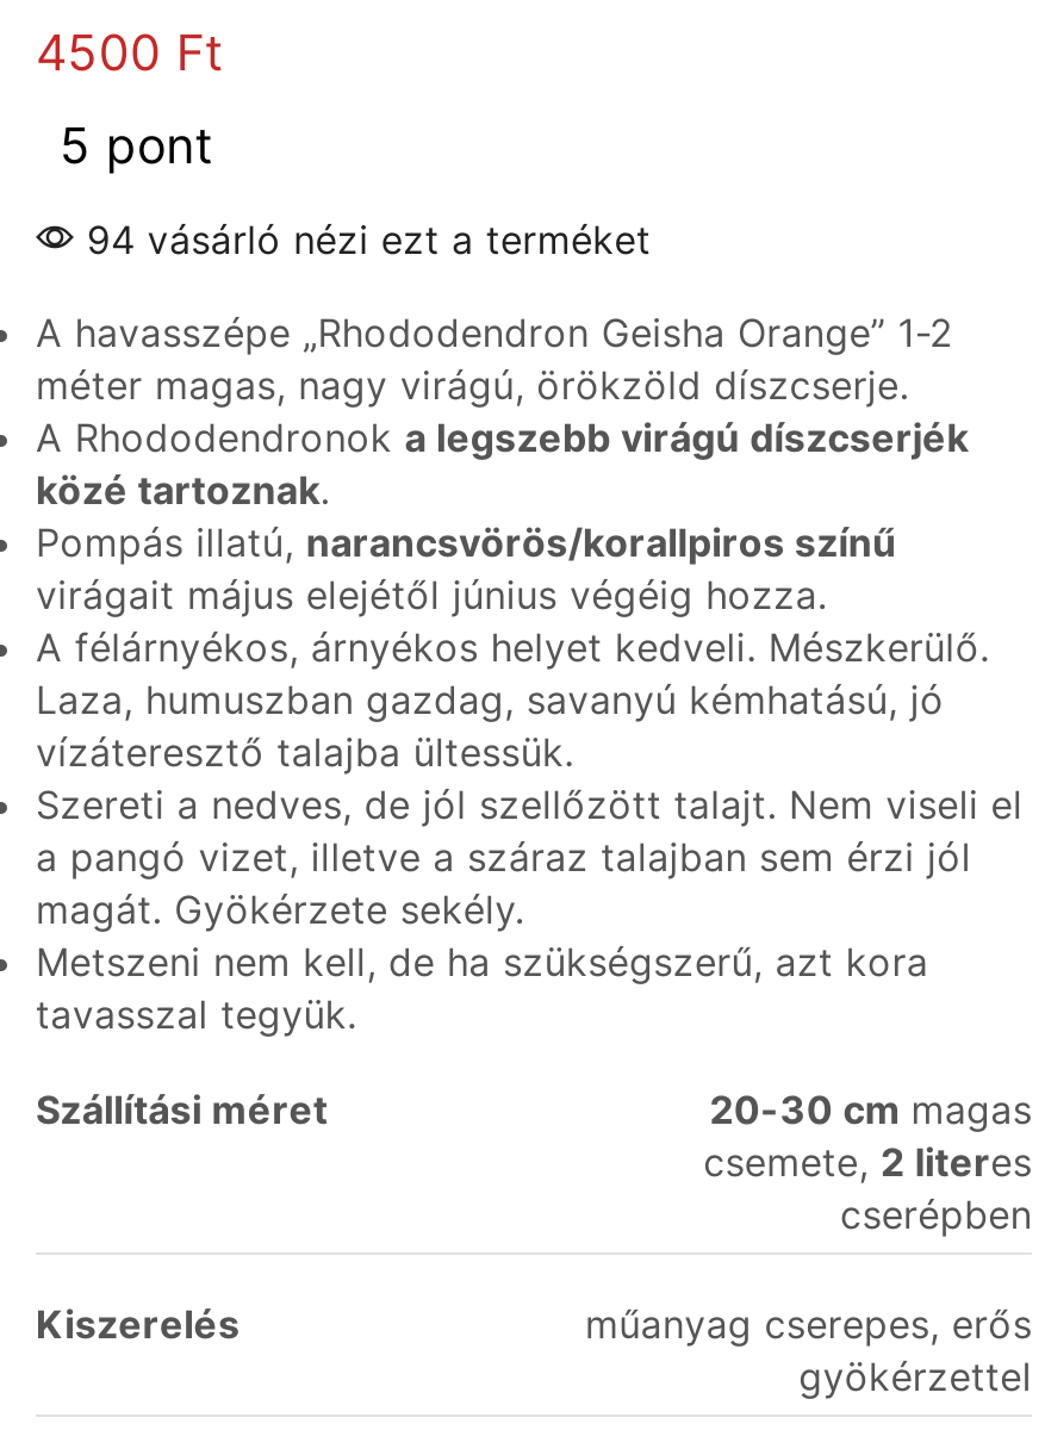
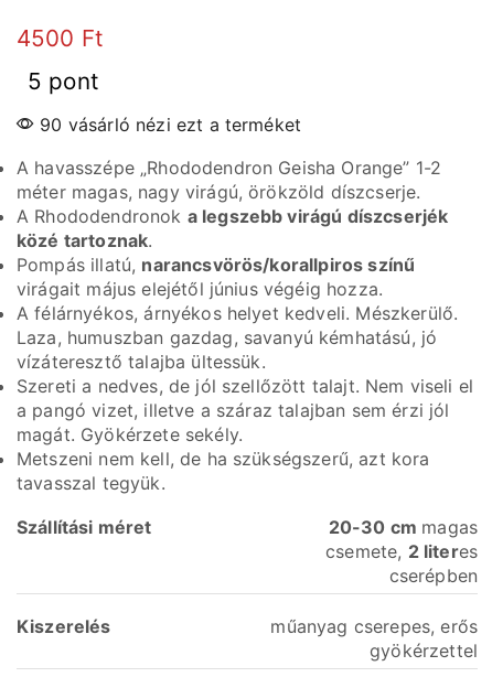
[74,216,651,264] 94 vásárló nézi ezt a terméket -> [34,114,301,136] 90 vásárló nézi ezt a terméket

